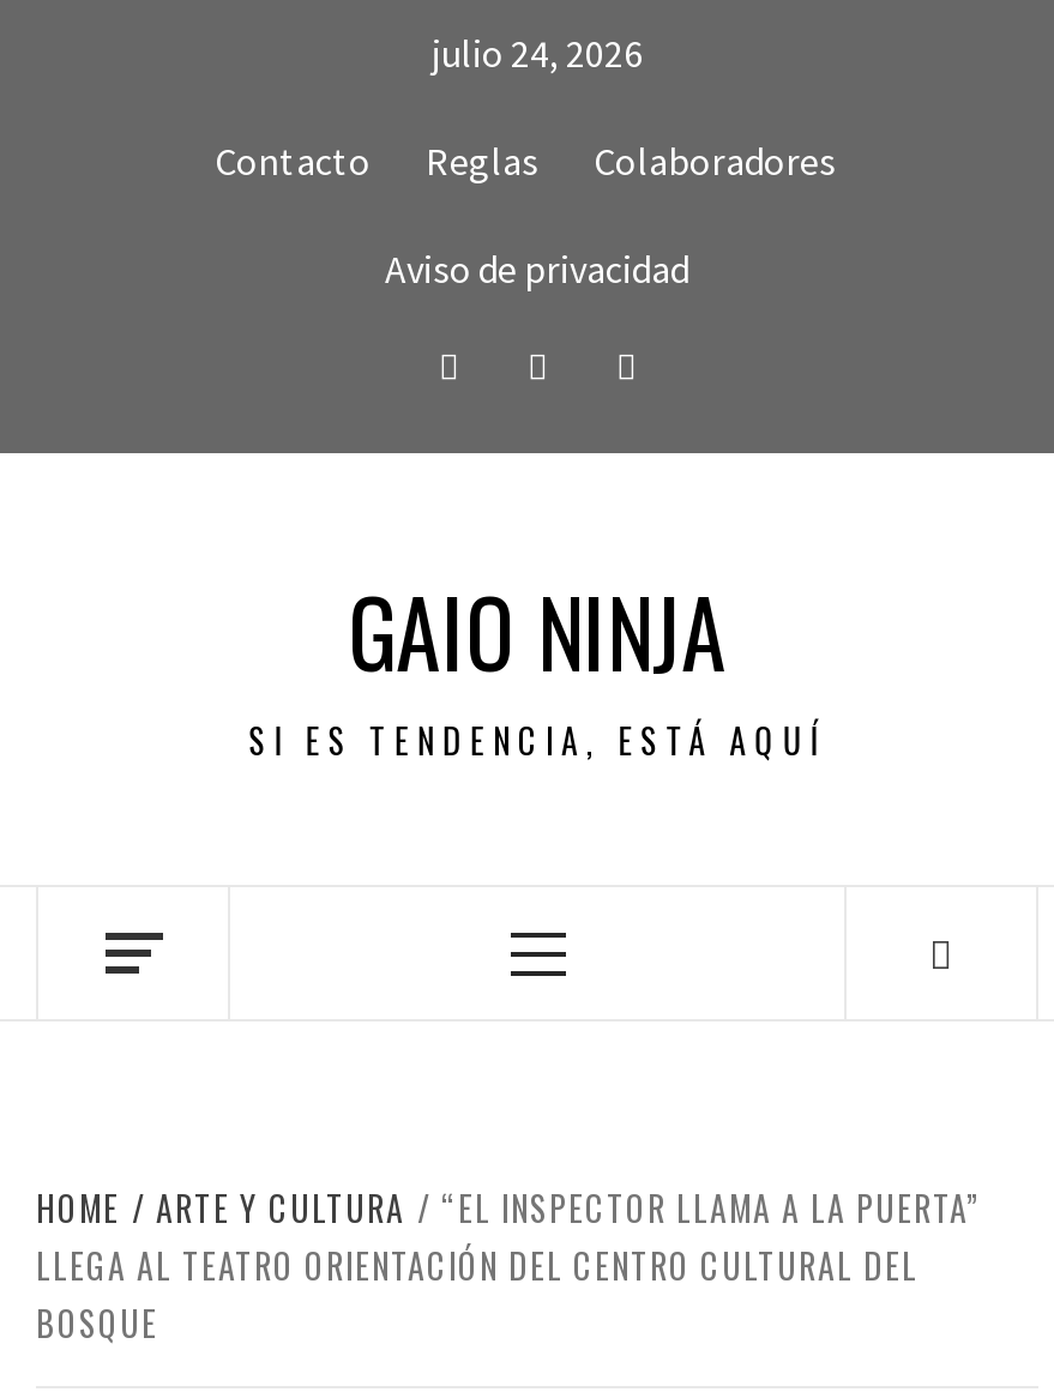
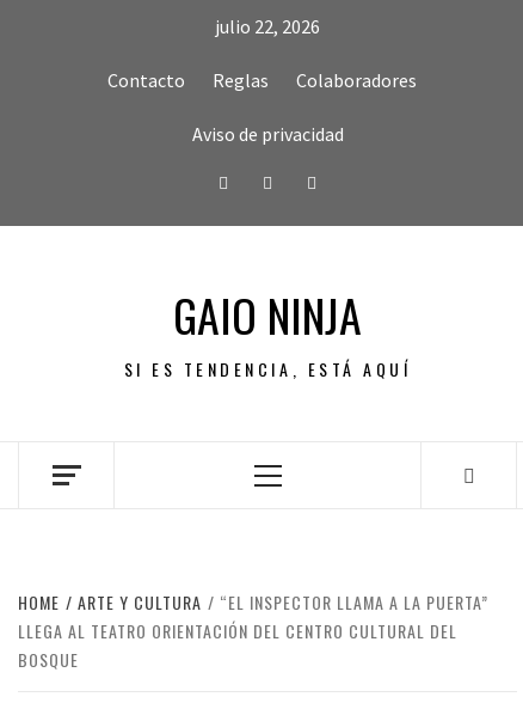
[432,29,643,77] julio 24, 2026 -> [215,14,320,38] julio 22, 2026

